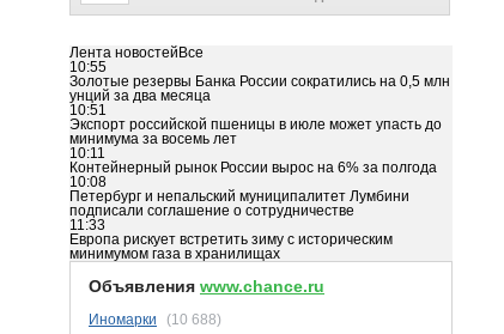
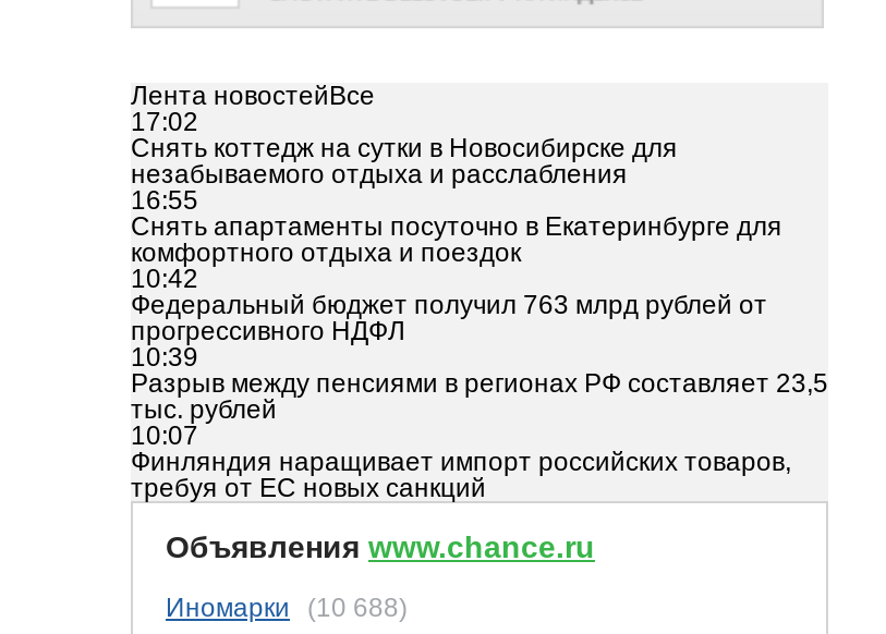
[69,59,450,262] 10:55 | Золотые резервы Банка России сократились на 0,5 млн | унций за два месяца | 10:51 | Экспорт российской пшеницы в июле может упасть до | минимума за восемь лет | 10:11 | Контейнерный рынок России вырос на 6% за полгода | 10:08 | Петербург и непальский муниципалитет Лумбини | подписали соглашение о сотрудничестве | 11:33 | Европа рискует встретить зиму с историческим | минимумом газа в хранилищах -> [131,107,828,503] 17:02 | Снять коттедж на сутки в Новосибирске для | незабываемого отдыха и расслабления | 16:55 | Снять апартаменты посуточно в Екатеринбурге для | комфортного отдыха и поездок | 10:42 | Федеральный бюджет получил 763 млрд рублей от | прогрессивного НДФЛ | 10:39 | Разрыв между пенсиями в регионах РФ составляет 23,5 | тыс. рублей | 10:07 | Финляндия наращивает импорт российских товаров, | требуя от ЕС новых санкций

